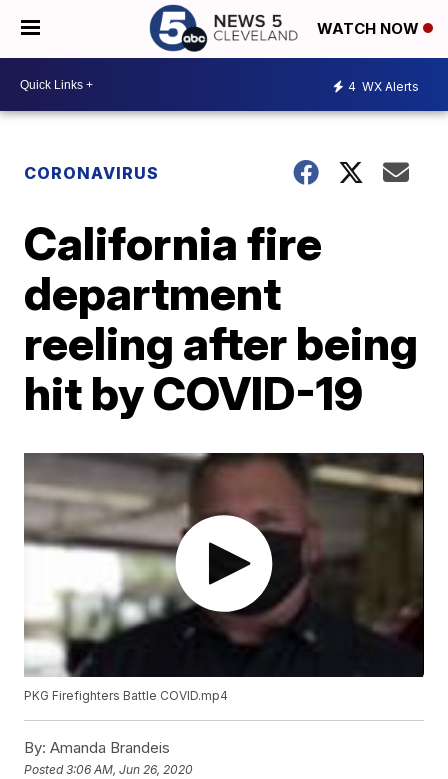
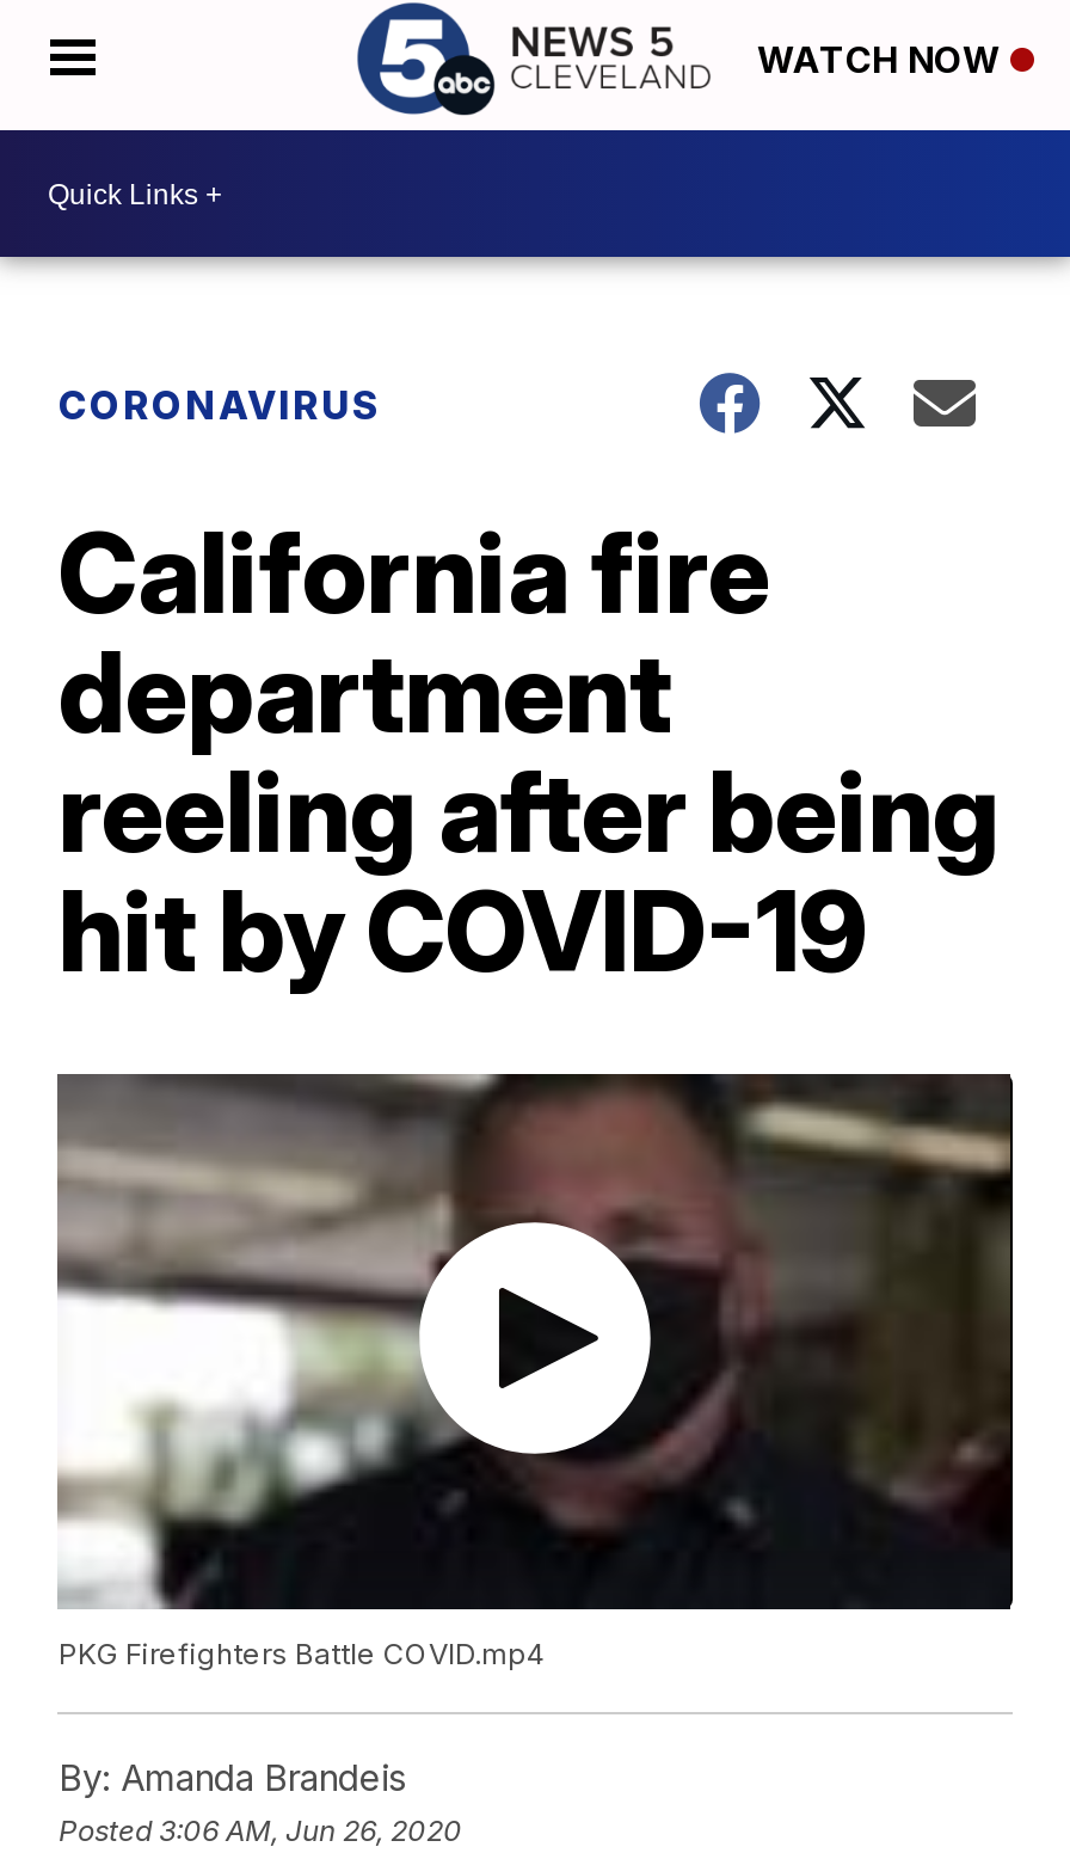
[348,78,419,93] 4 WX Alerts -> none

